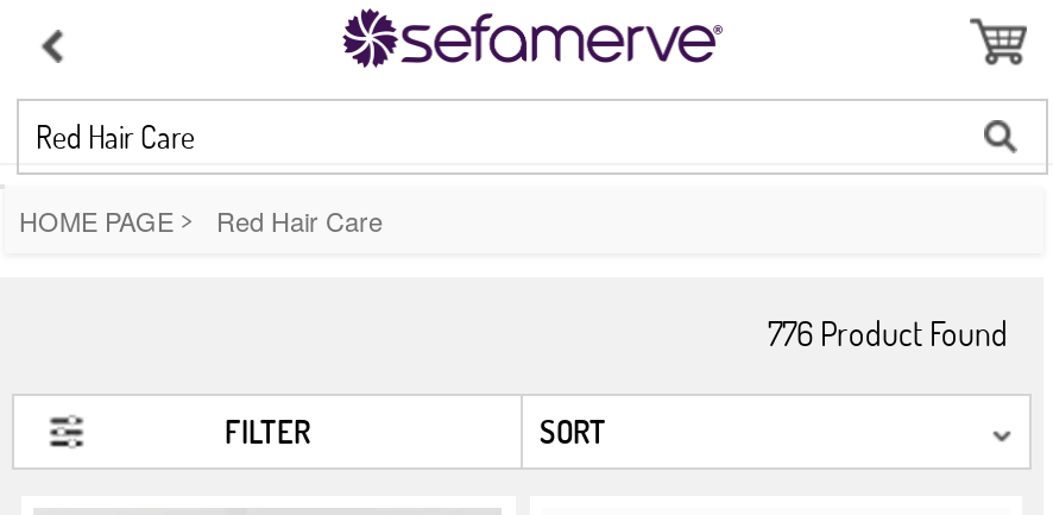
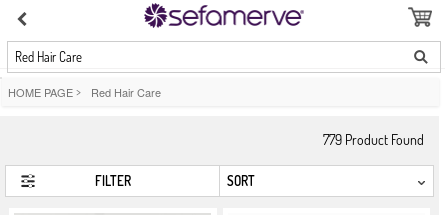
[768,313,1008,353] 776 Product Found -> [323,131,424,148] 779 Product Found

